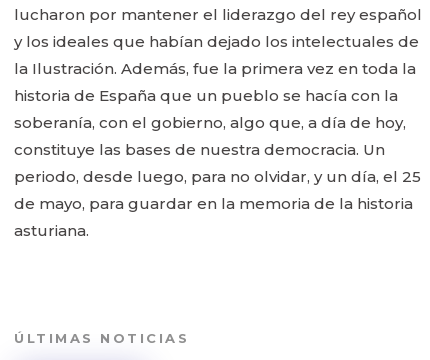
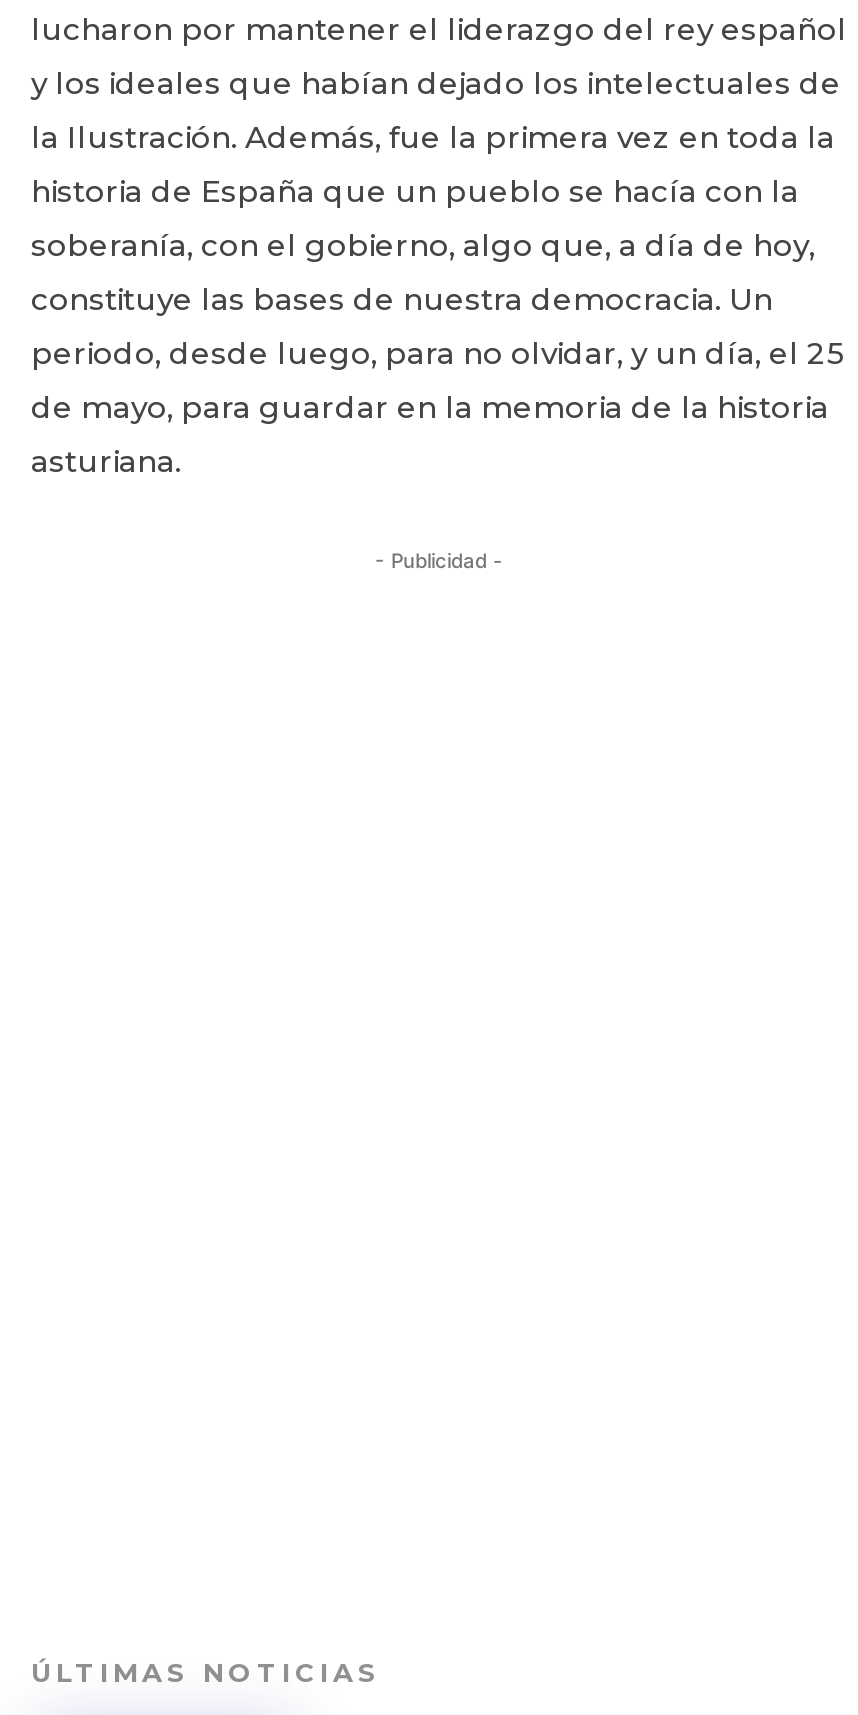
none -> [375,548,503,572] - Publicidad -

